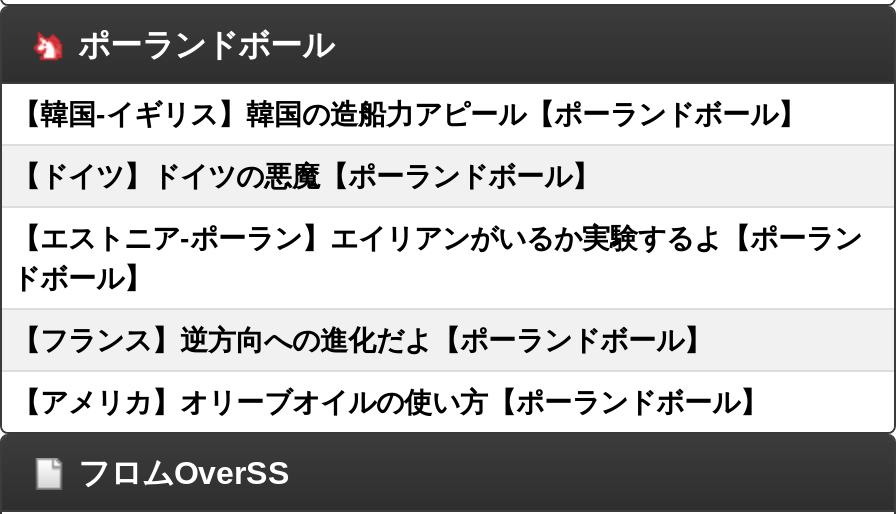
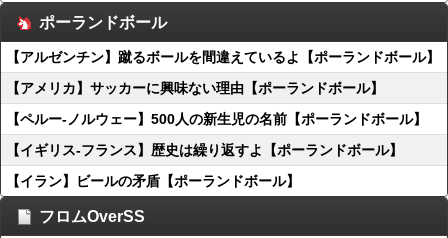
[12,98,806,130] 【韓国-イギリス】韓国の造船力アピール【ポーランドボール】 -> [6,49,440,65] 【アルゼンチン】蹴るボールを間違えているよ【ポーランドボール】
[12,160,600,192] 【ドイツ】ドイツの悪魔【ポーランドボール】 -> [6,80,384,96] 【アメリカ】サッカーに興味ない理由【ポーランドボール】
[12,222,862,294] 【エストニア-ポーラン】エイリアンがいるか実験するよ【ポーラン | ドボール】 -> [6,111,427,127] 【ペルー-ノルウェー】500人の新生児の名前【ポーランドボール】
[12,324,712,356] 【フランス】逆方向への進化だよ【ポーランドボール】 -> [6,142,403,158] 【イギリス-フランス】歴史は繰り返すよ【ポーランドボール】
[12,386,768,418] 【アメリカ】オリーブオイルの使い方【ポーランドボール】 -> [6,173,300,189] 【イラン】ビールの矛盾【ポーランドボール】

